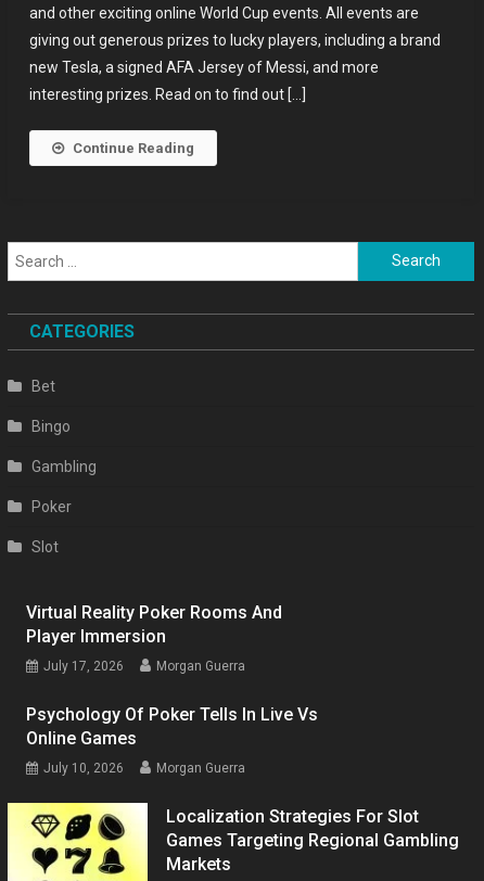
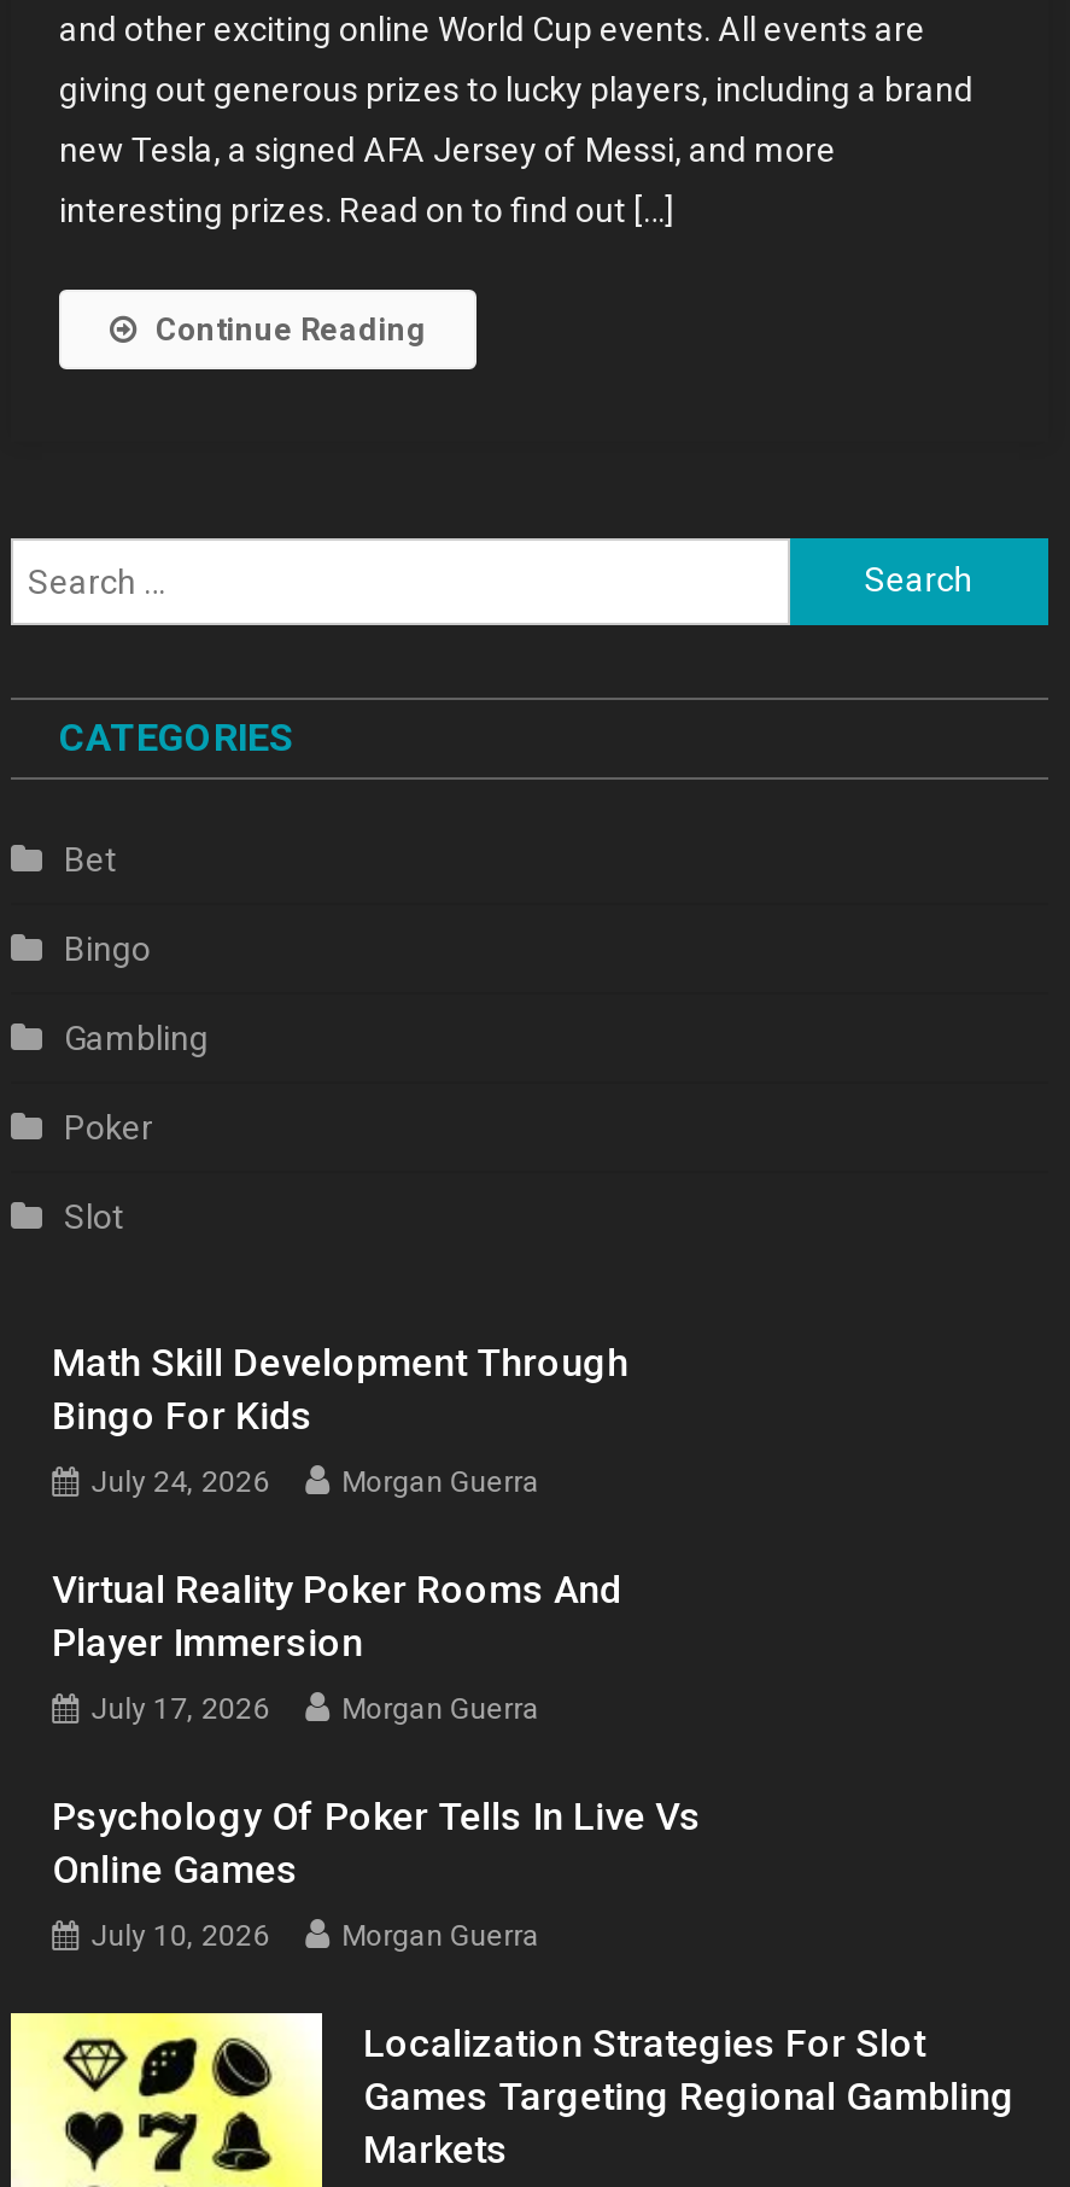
none -> [52,1339,629,1499] Math Skill Development Through | Bingo For Kids | July 24, 2026 | Morgan Guerra

